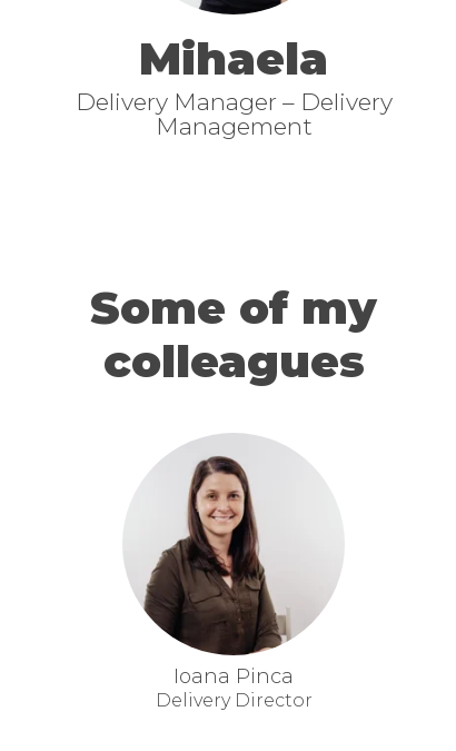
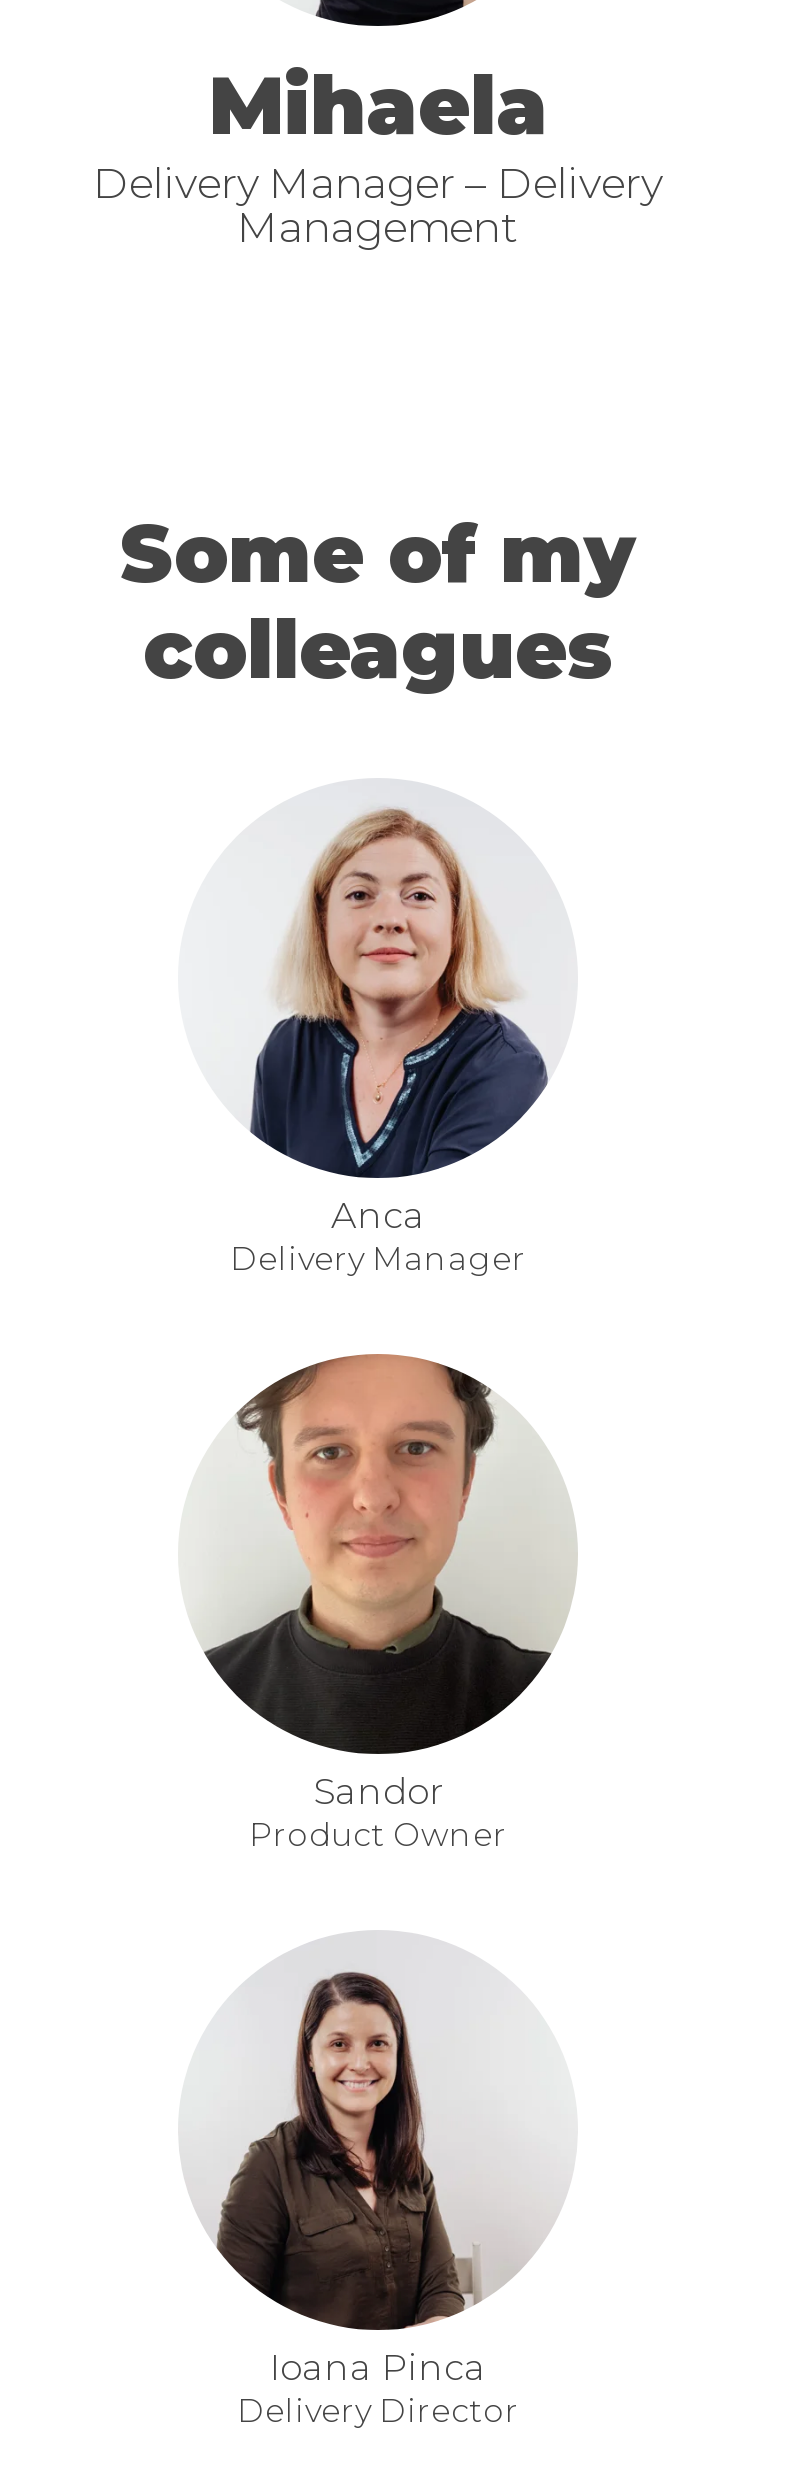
none -> [190,1352,578,1854] [image] | Sandor | Product Owner
none -> [230,808,548,1278] [image] | Anca | Delivery Manager

